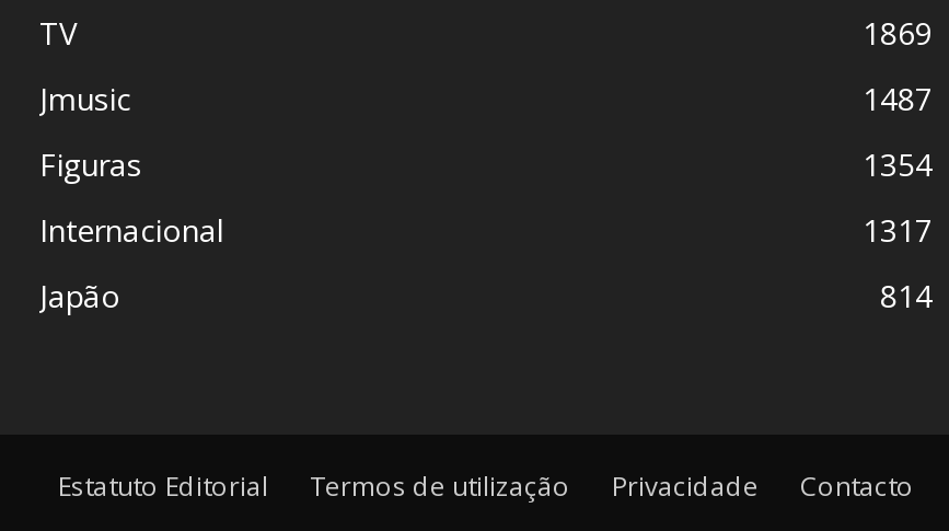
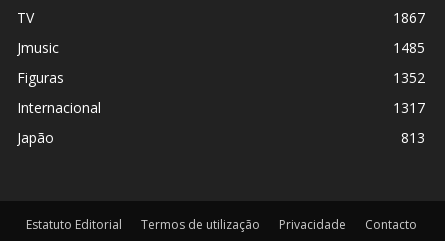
[863,12,933,54] 1869 -> [393,8,425,27] 1867
[863,78,933,119] 1487 -> [393,38,425,57] 1485
[863,143,933,185] 1354 -> [393,68,425,87] 1352
[880,275,933,316] 814 -> [401,128,425,147] 813

